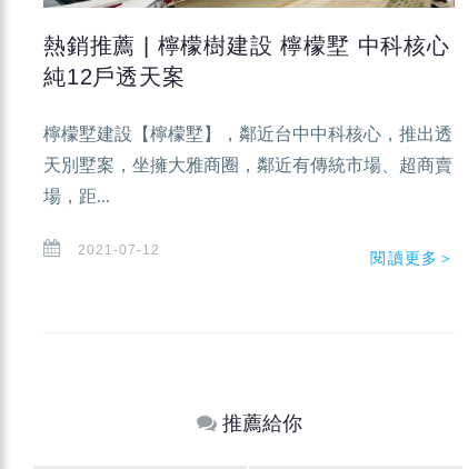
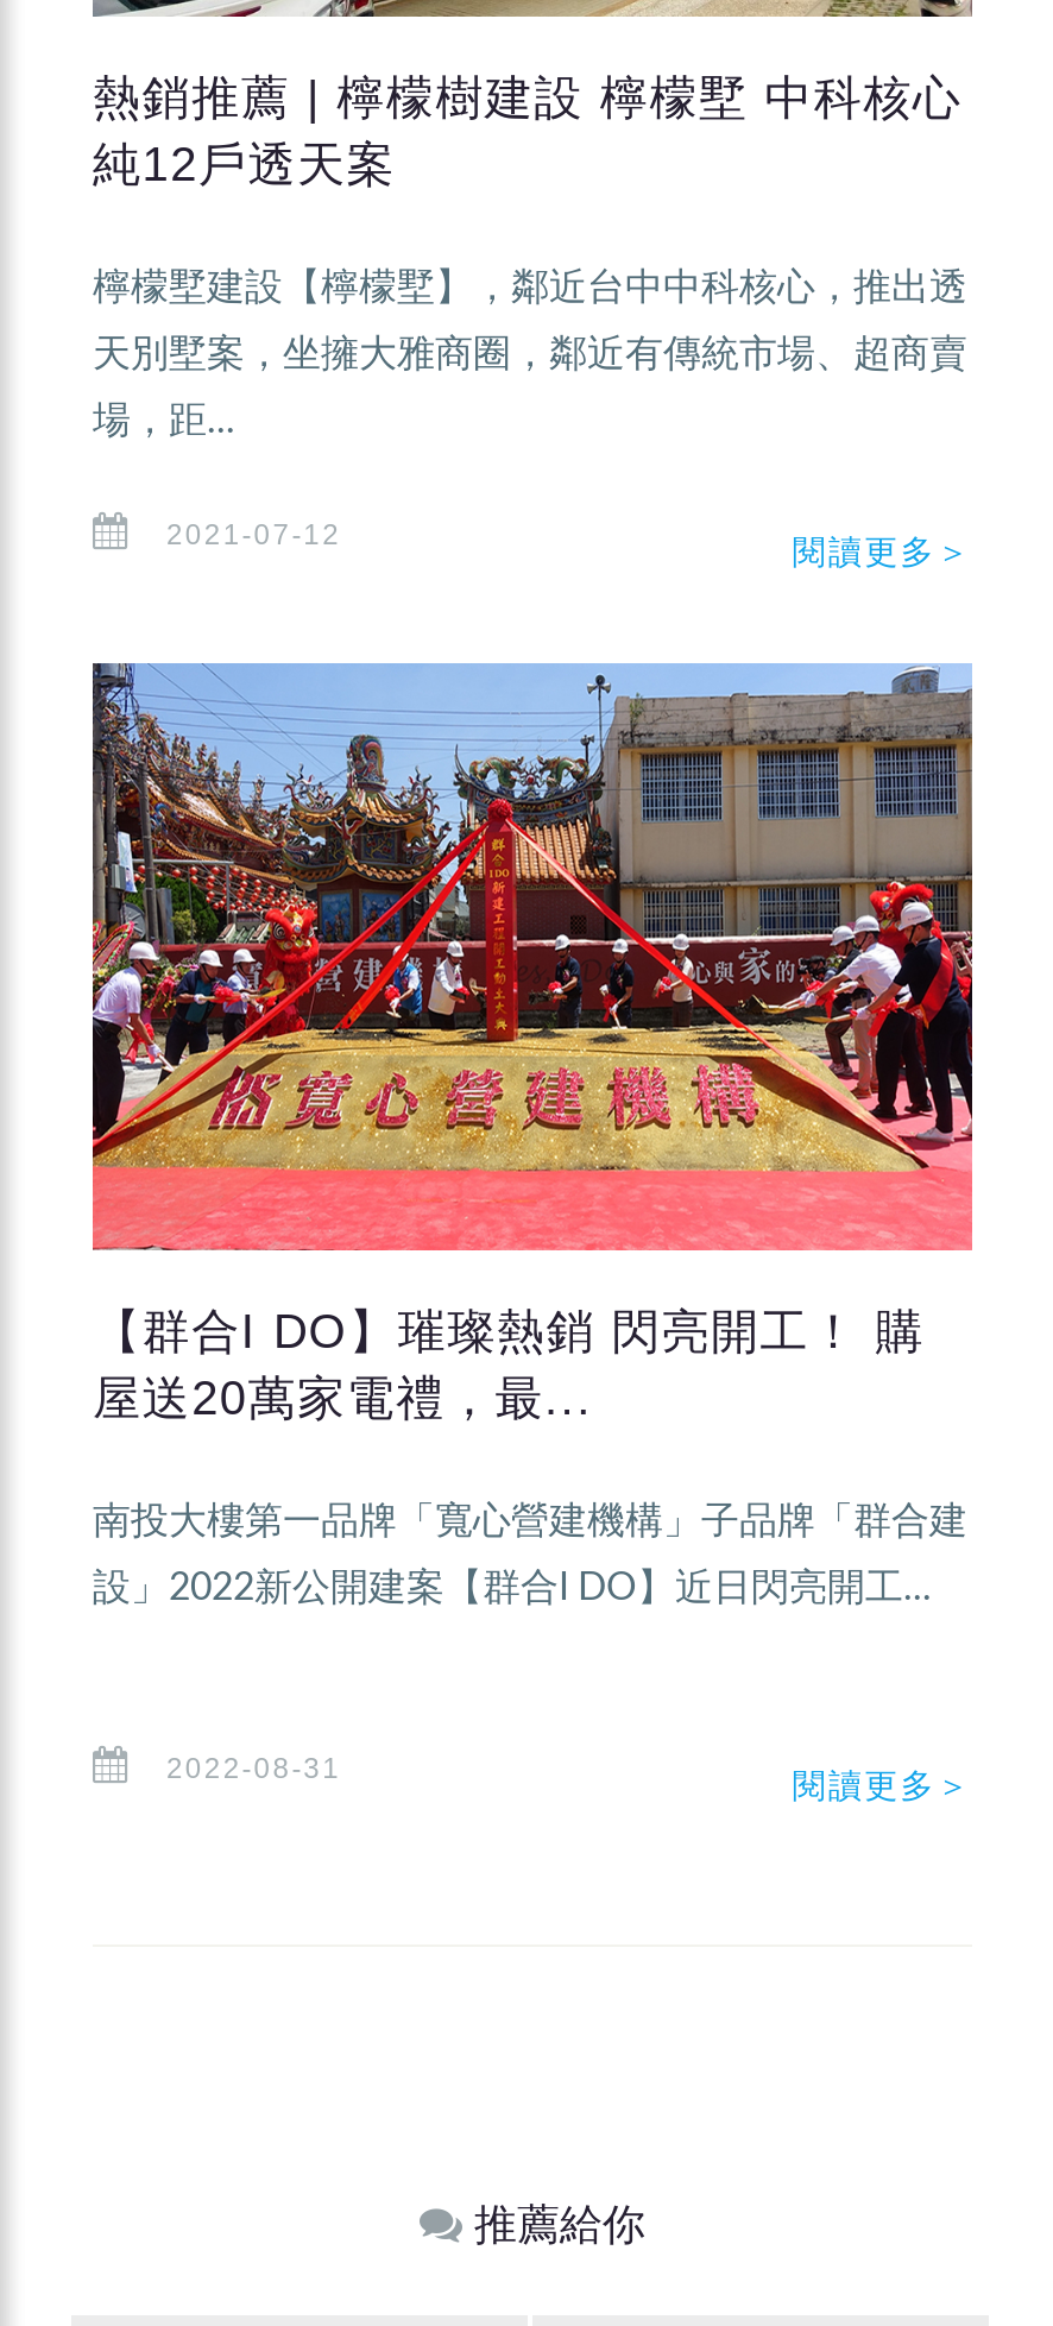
none -> [90,661,972,1606] [image] | 【群合I DO】璀璨熱銷 閃亮開工！ 購 | 屋送20萬家電禮，最... | 南投大樓第一品牌「寬心營建機構」子品牌「群合建 | 設」2022新公開建案【群合I DO】近日閃亮開工...
none -> [166,1751,972,1804] 2022-08-31 | 閱讀更多＞

